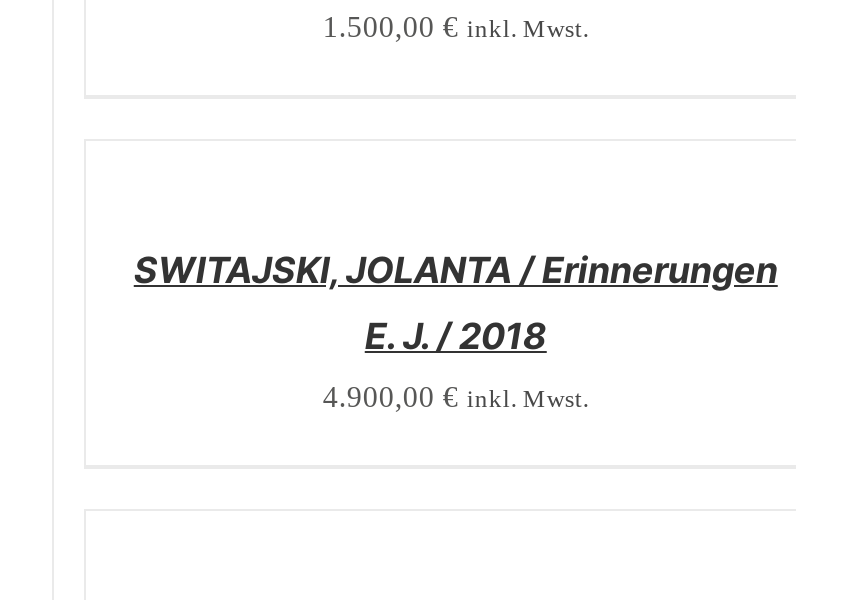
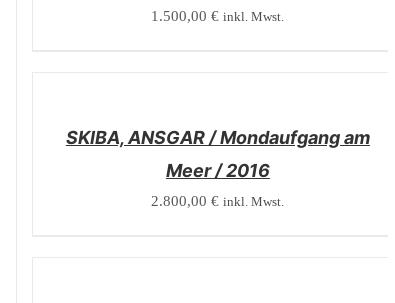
[134,248,778,290] SWITAJSKI, JOLANTA / Erinnerungen -> [66,127,370,148] SKIBA, ANSGAR / Mondaufgang am
[365,314,547,356] E. J. / 2018 -> [166,160,270,181] Meer / 2016
[323,380,589,412] 4.900,00 € inkl. Mwst. -> [151,193,284,209] 2.800,00 € inkl. Mwst.

